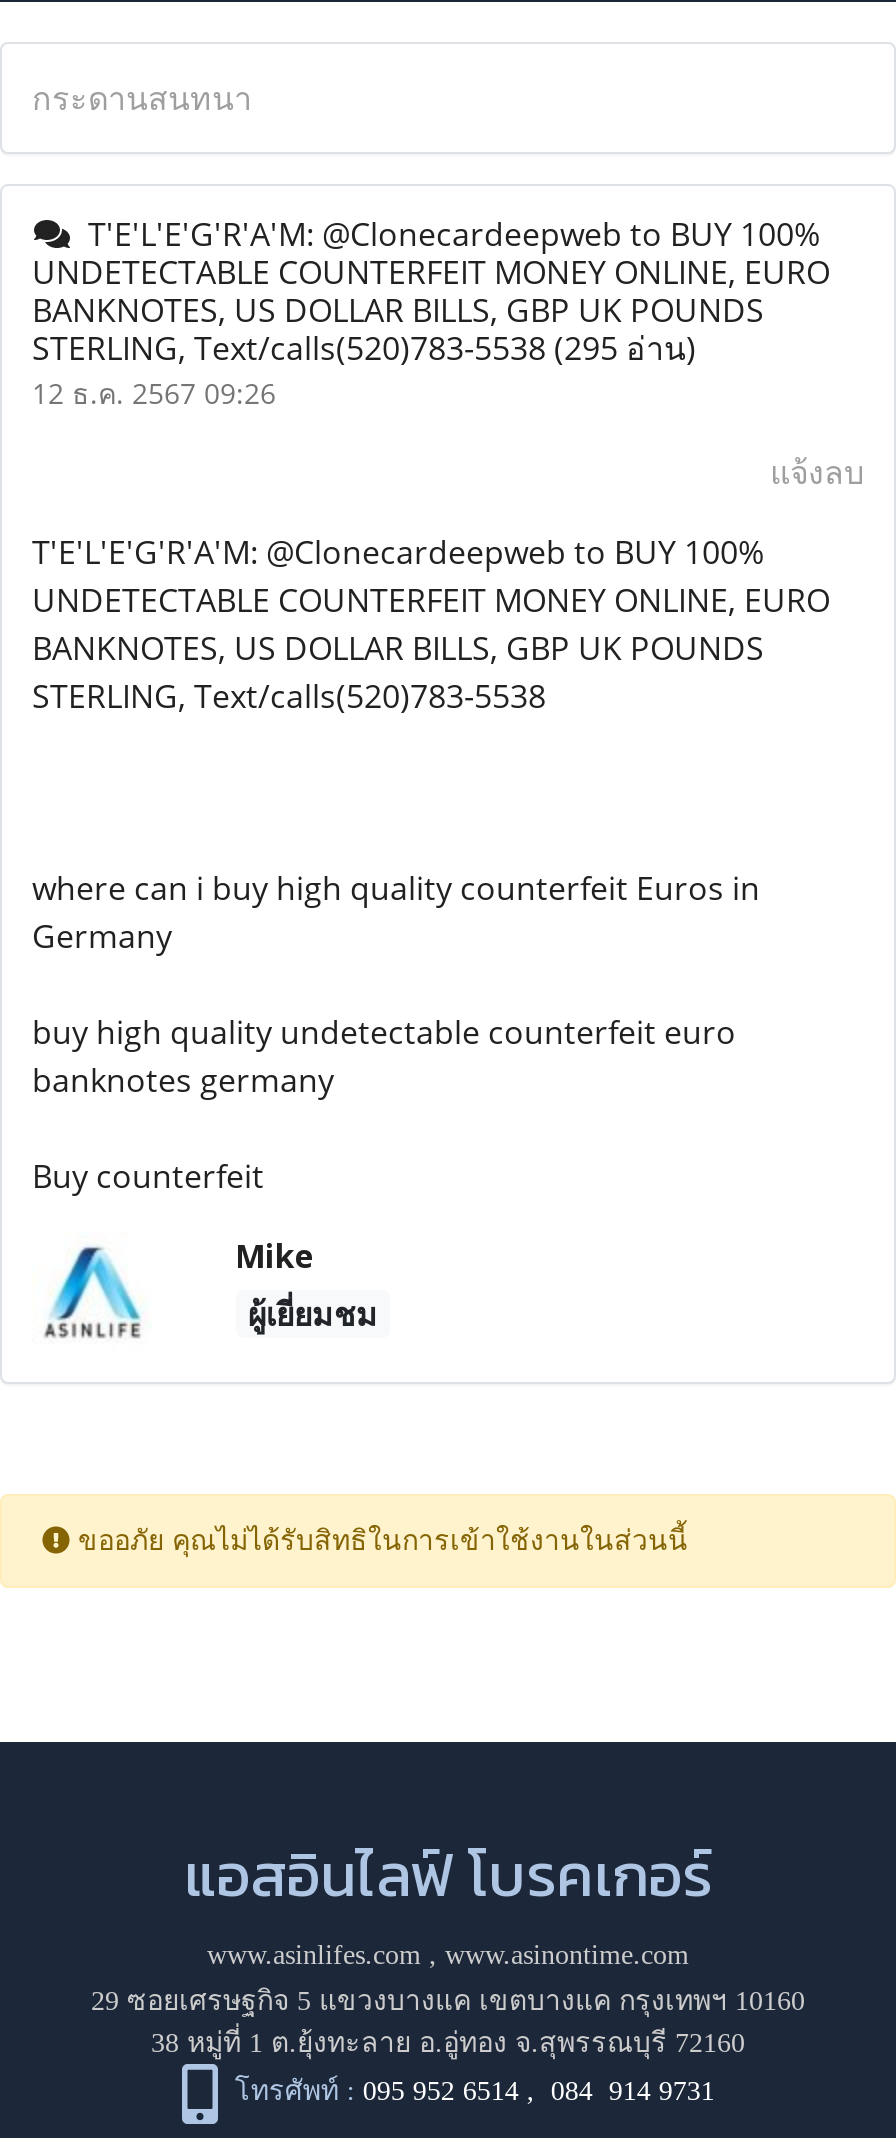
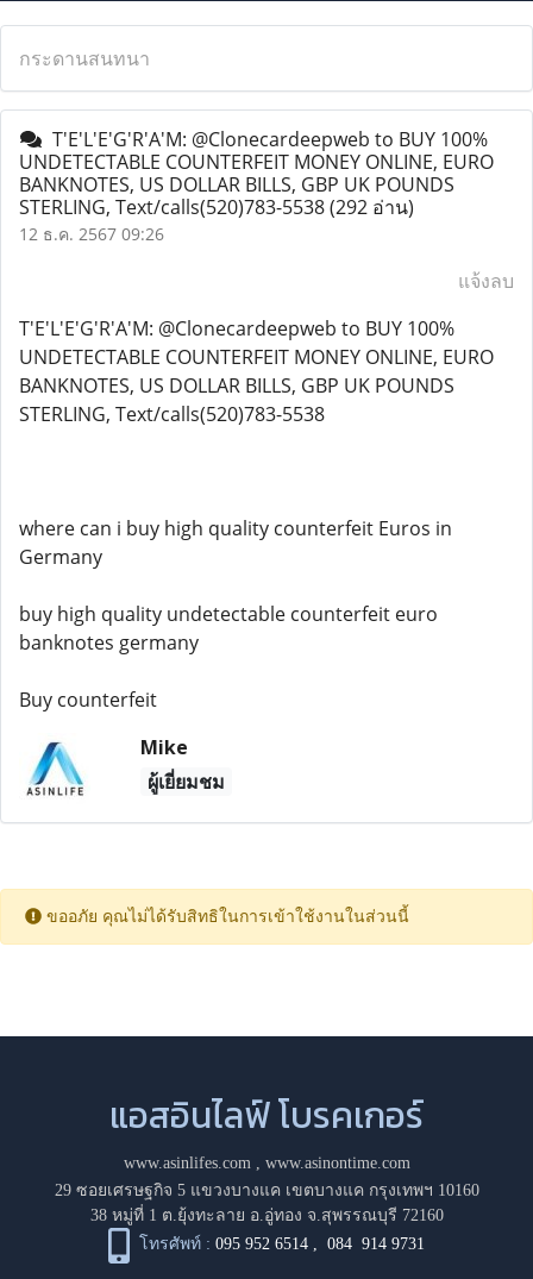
[32,326,696,370] STERLING, Text/calls(520)783-5538 (295 อ่าน) -> [19,194,414,220] STERLING, Text/calls(520)783-5538 (292 อ่าน)

